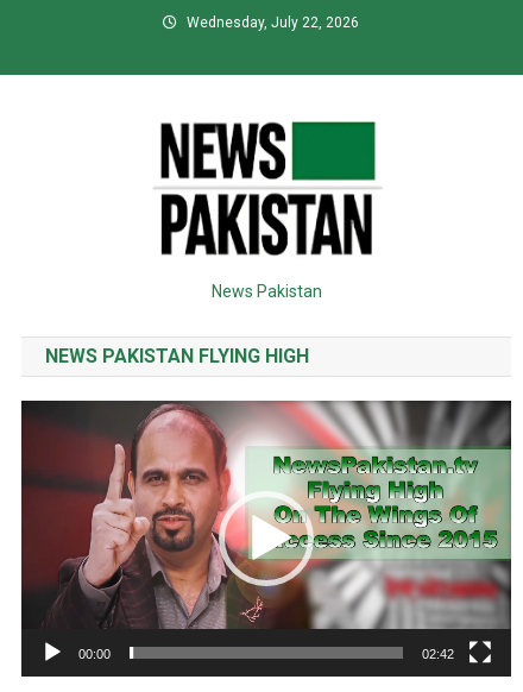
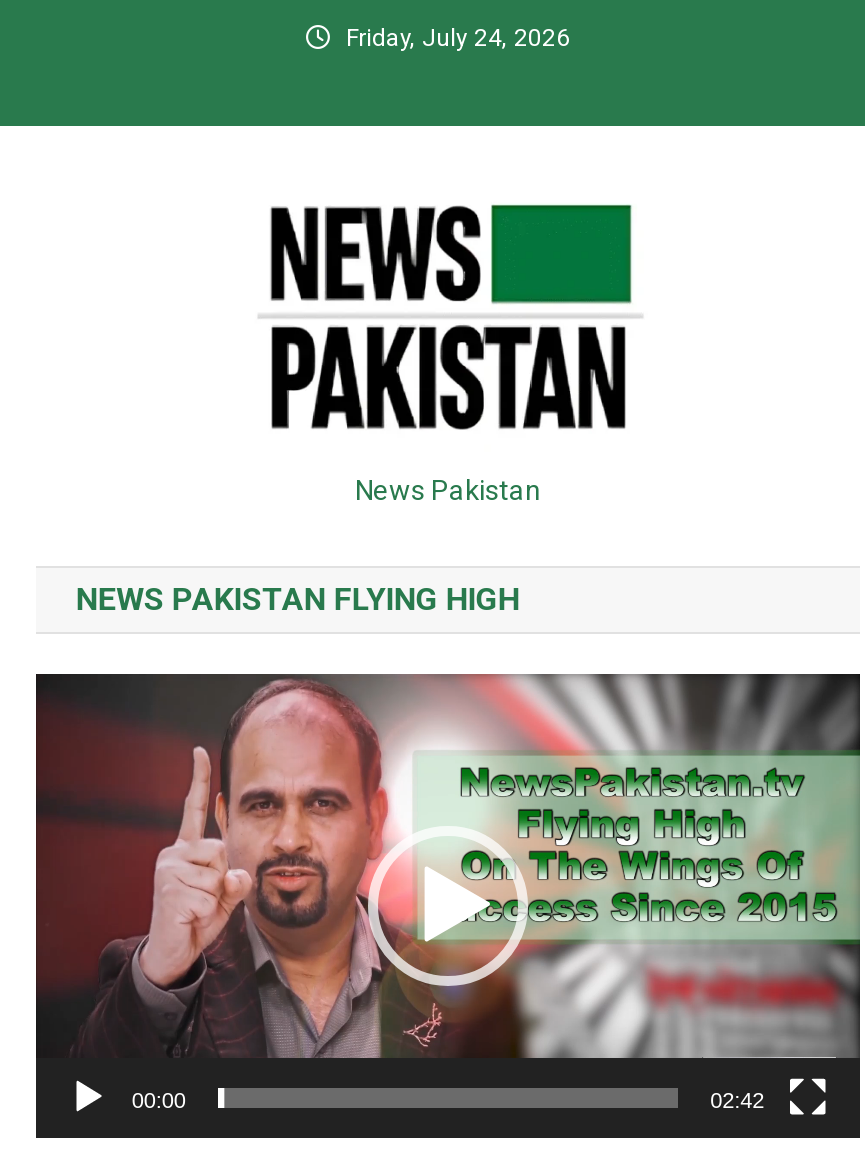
[186,14,358,31] Wednesday, July 22, 2026 -> [346,24,570,52] Friday, July 24, 2026

